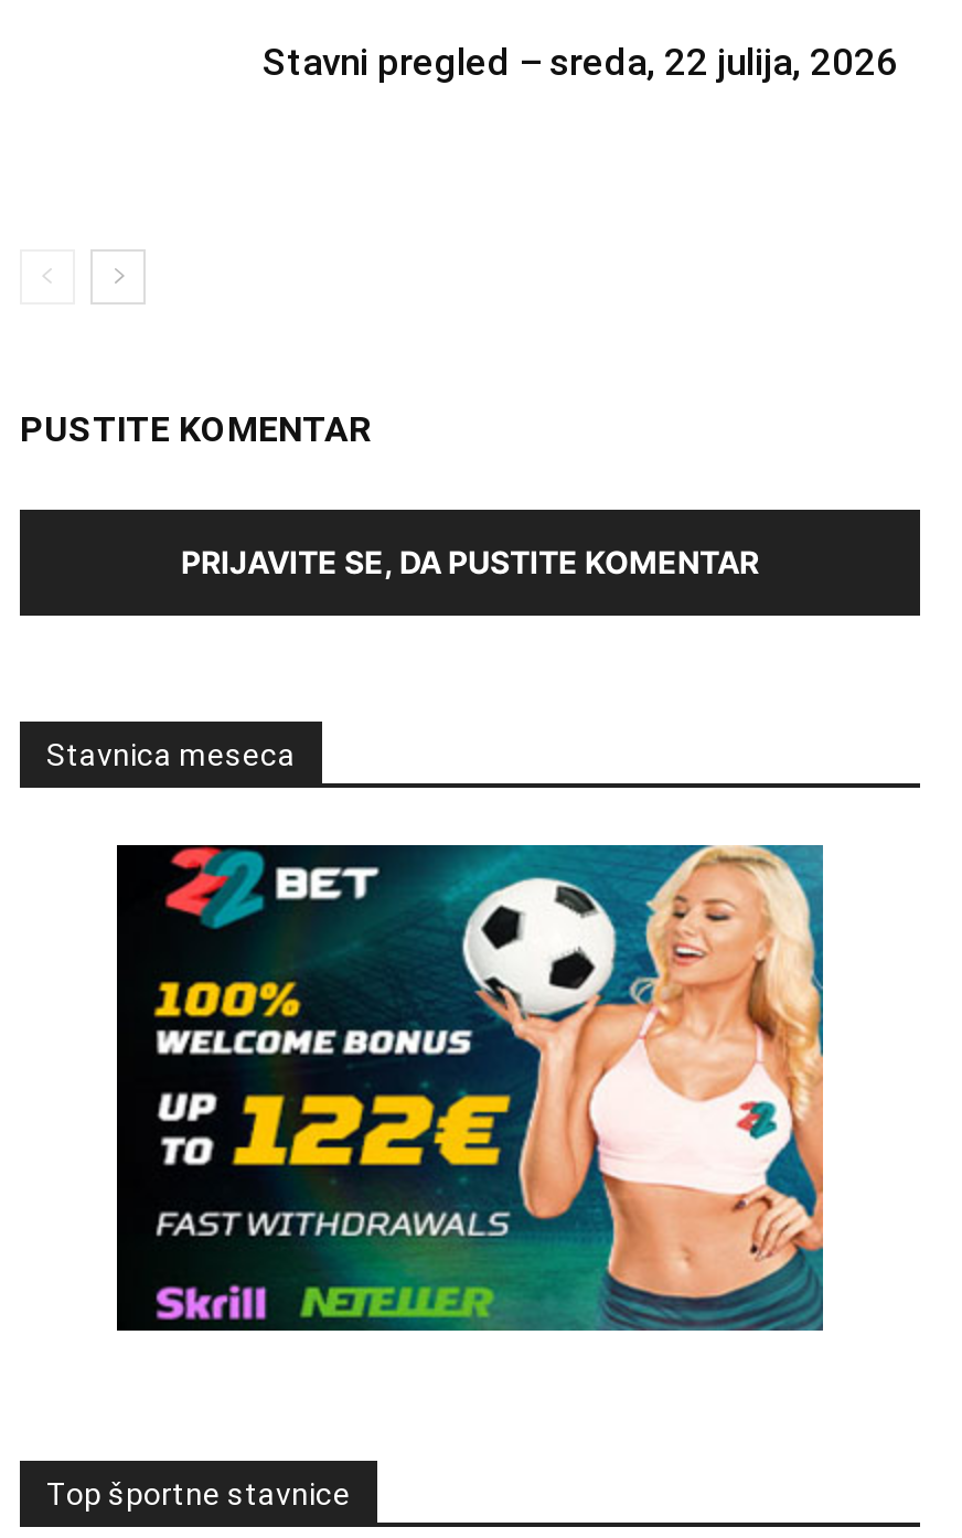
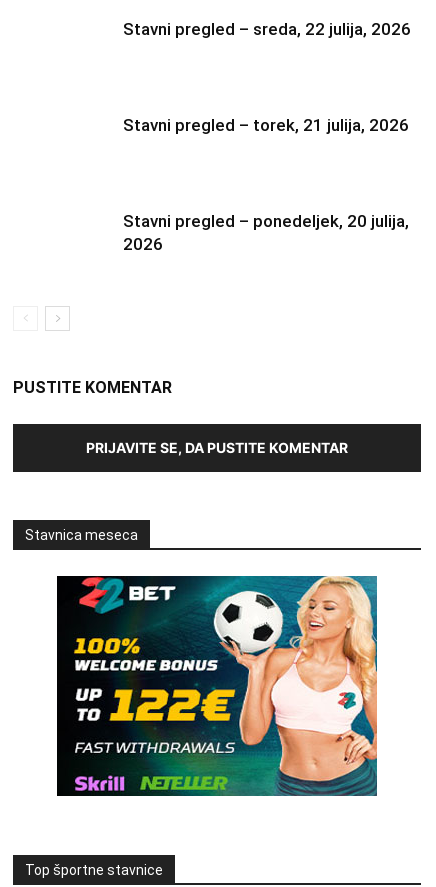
none -> [123,115,409,135] Stavni pregled – torek, 21 julija, 2026
none -> [123,211,409,254] Stavni pregled – ponedeljek, 20 julija, | 2026

